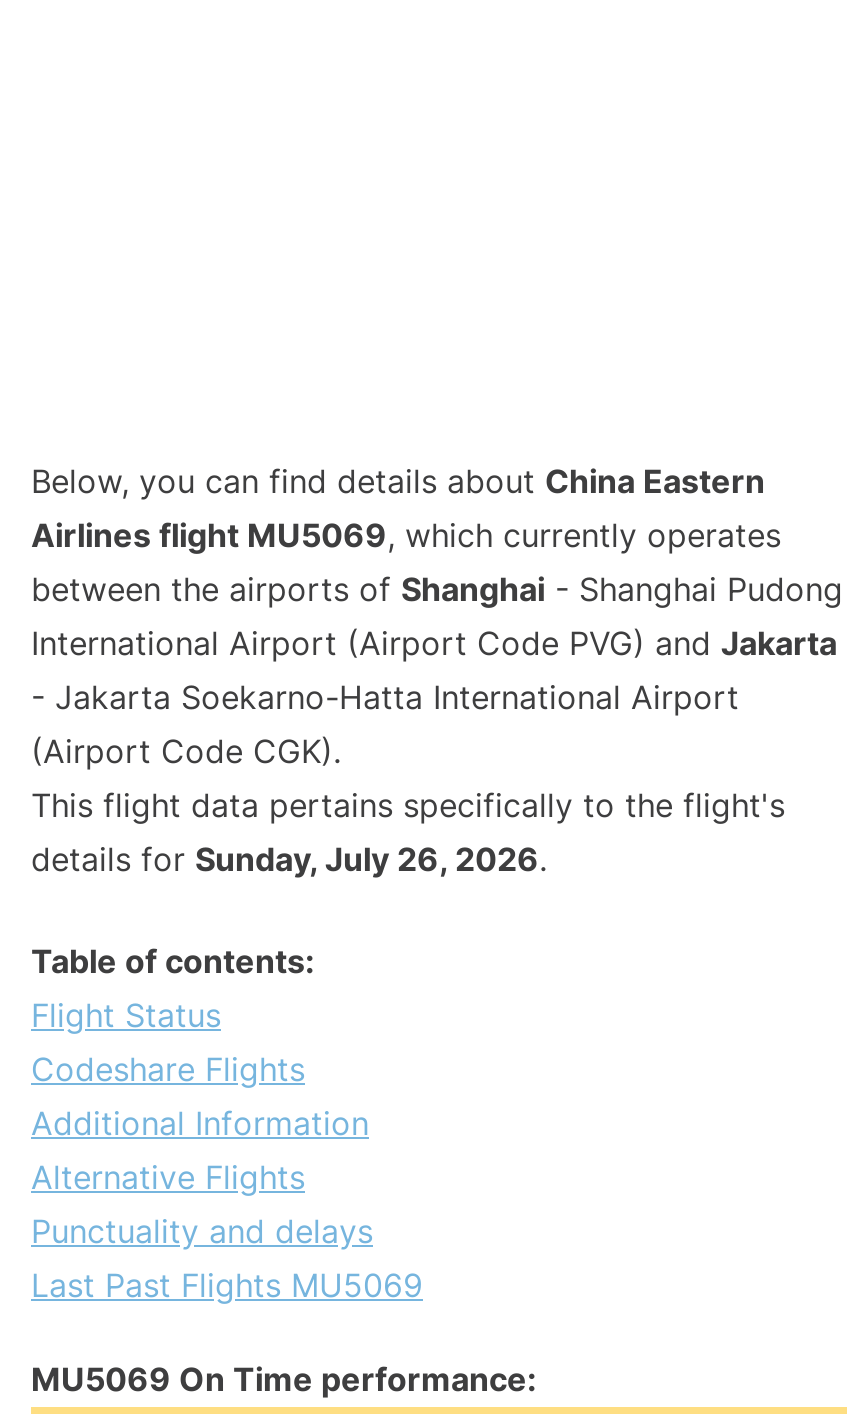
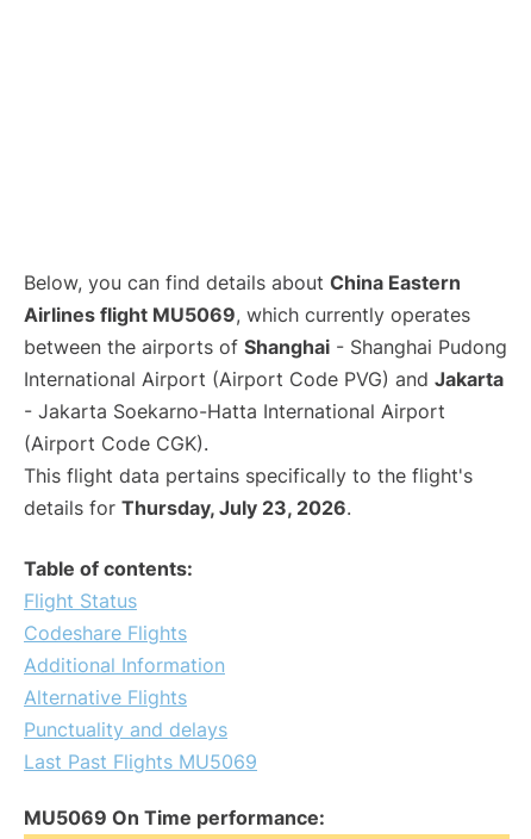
[31,840,547,880] details for Sunday, July 26, 2026. -> [24,496,351,520] details for Thursday, July 23, 2026.

